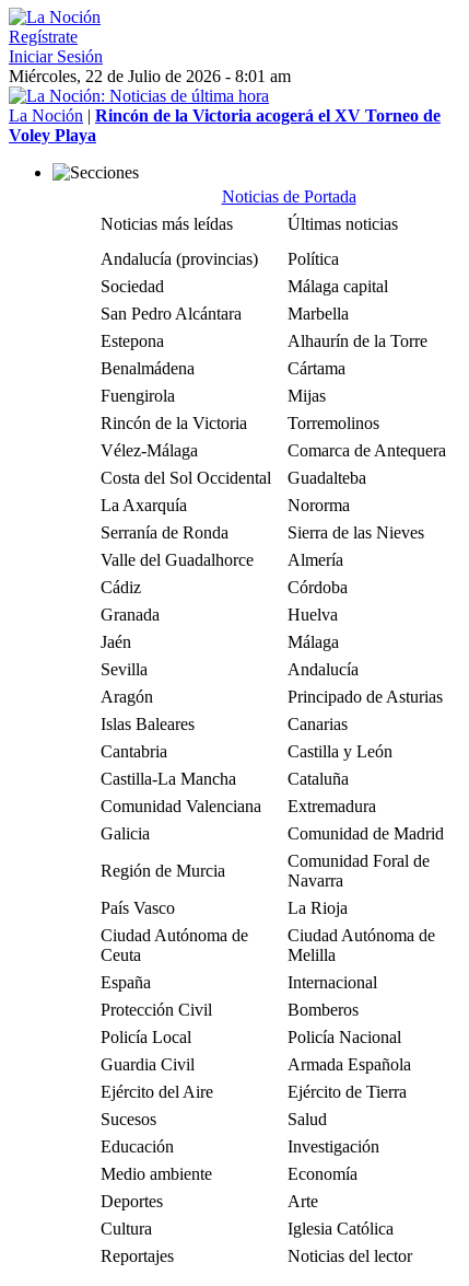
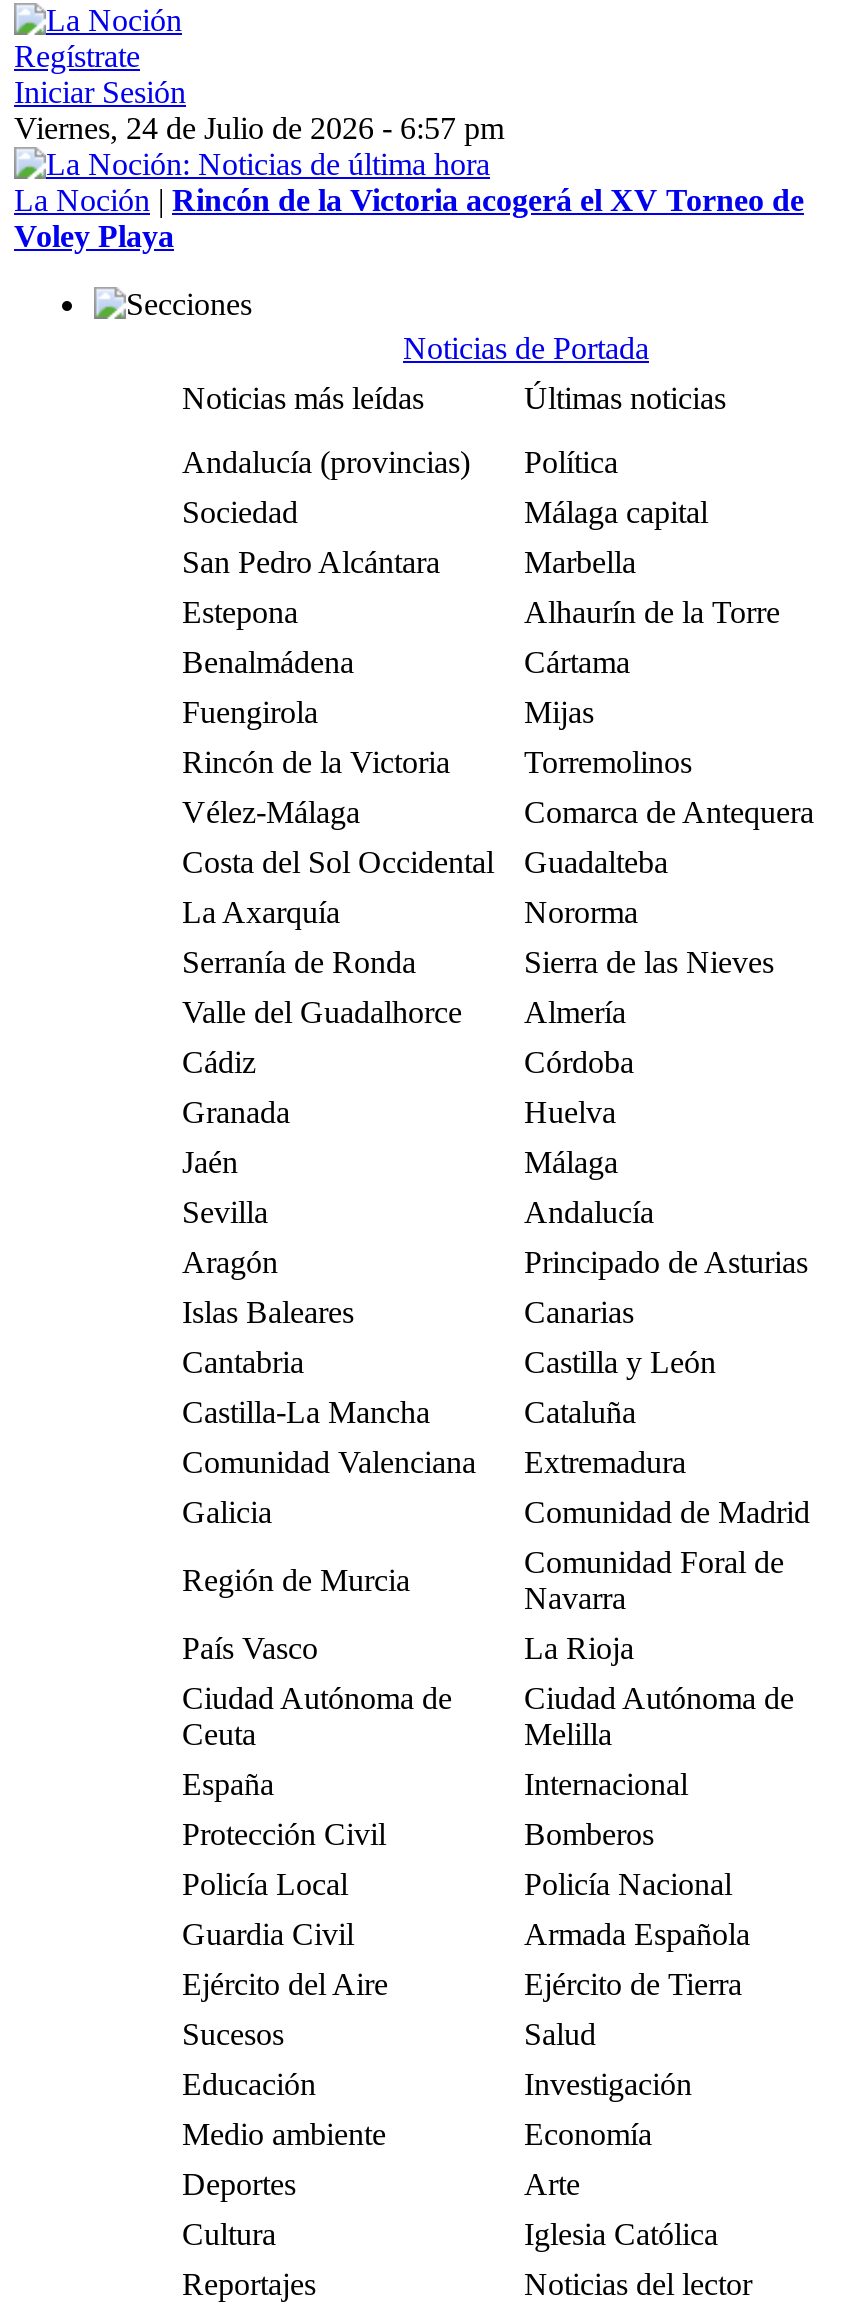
[9,67,291,85] Miércoles, 22 de Julio de 2026 - 8:01 am -> [14,111,504,145] Viernes, 24 de Julio de 2026 - 6:57 pm

